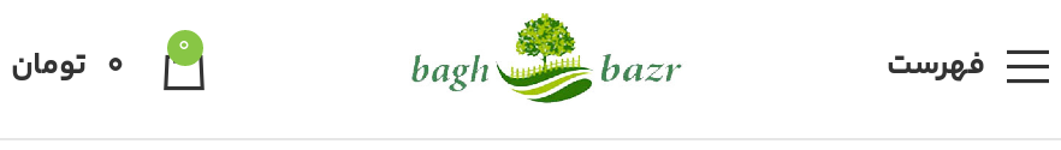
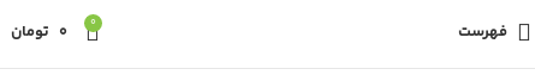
[410,11,682,107] [image] -> none

